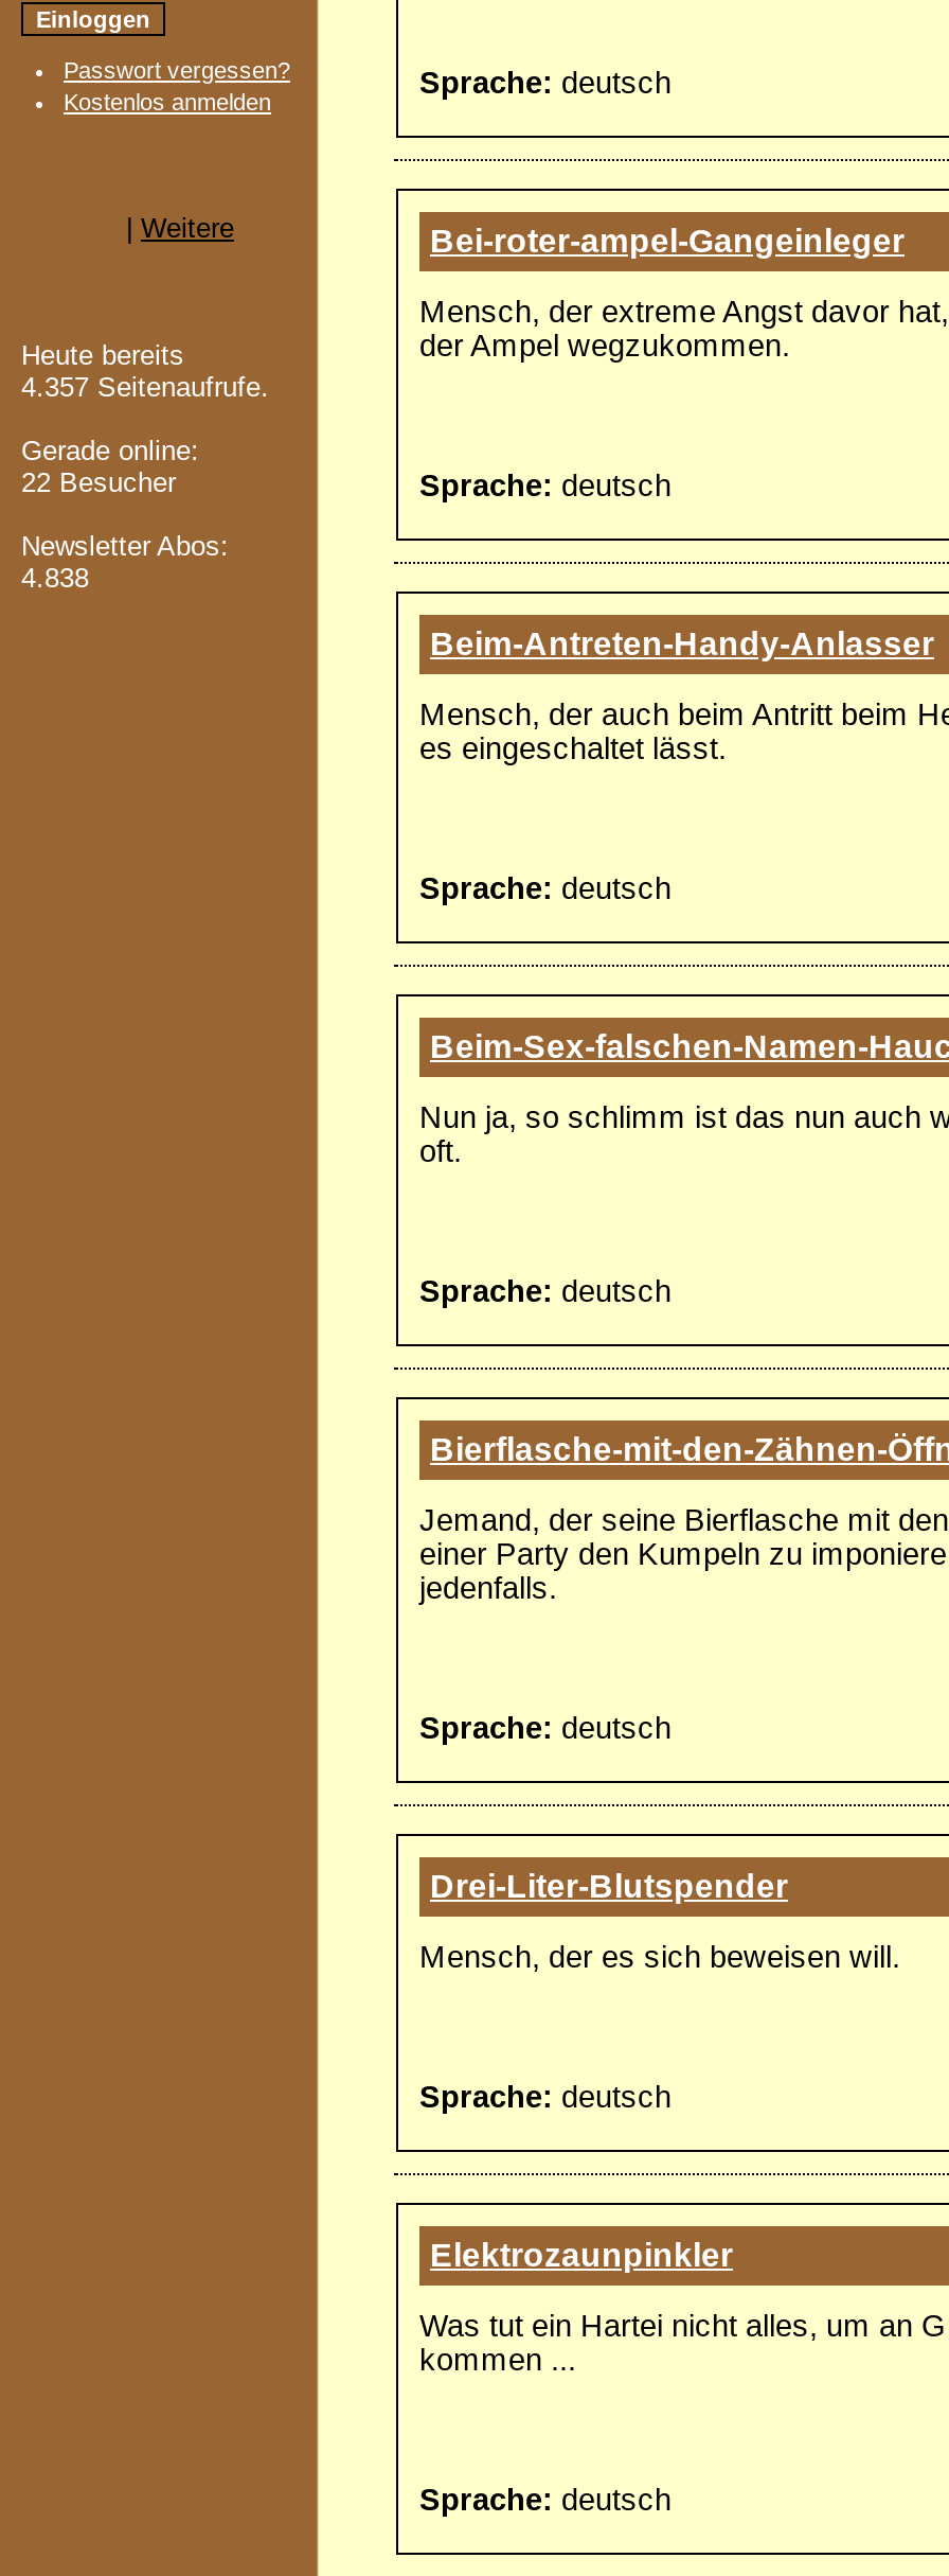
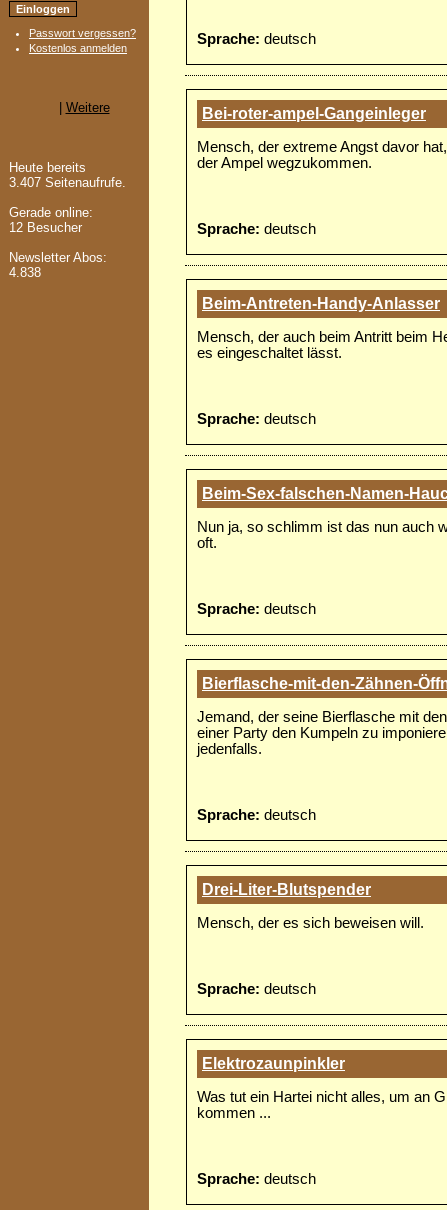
[21,371,269,403] 4.357 Seitenaufrufe. -> [9,175,126,190] 3.407 Seitenaufrufe.
[21,467,176,499] 22 Besucher -> [9,220,82,235] 12 Besucher

